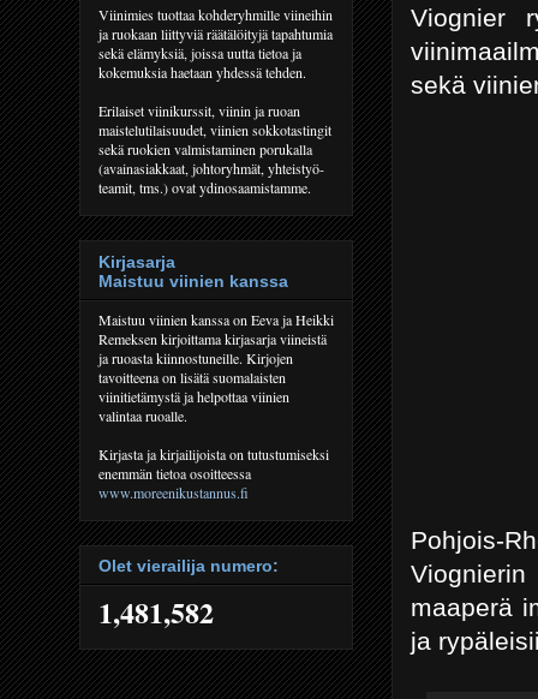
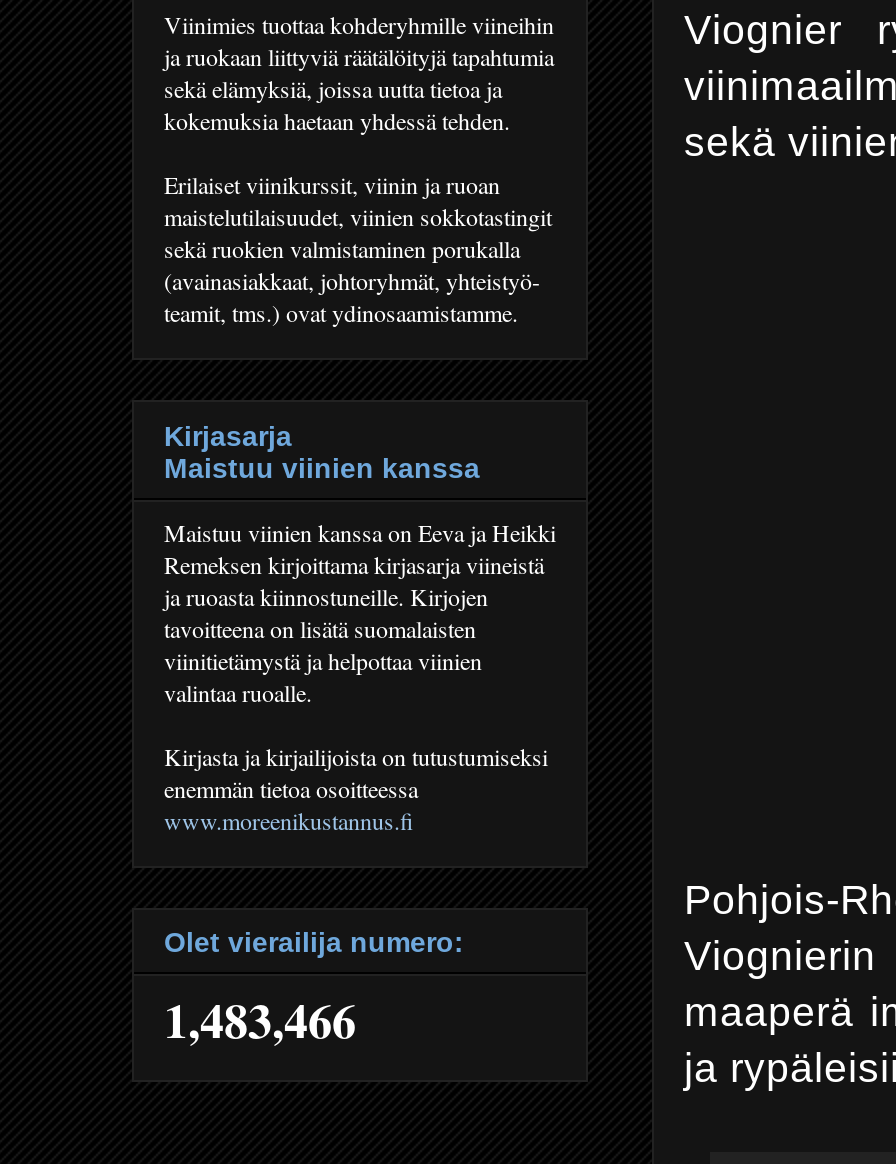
[98,591,214,633] 1,481,582 -> [164,984,356,1054] 1,483,466

